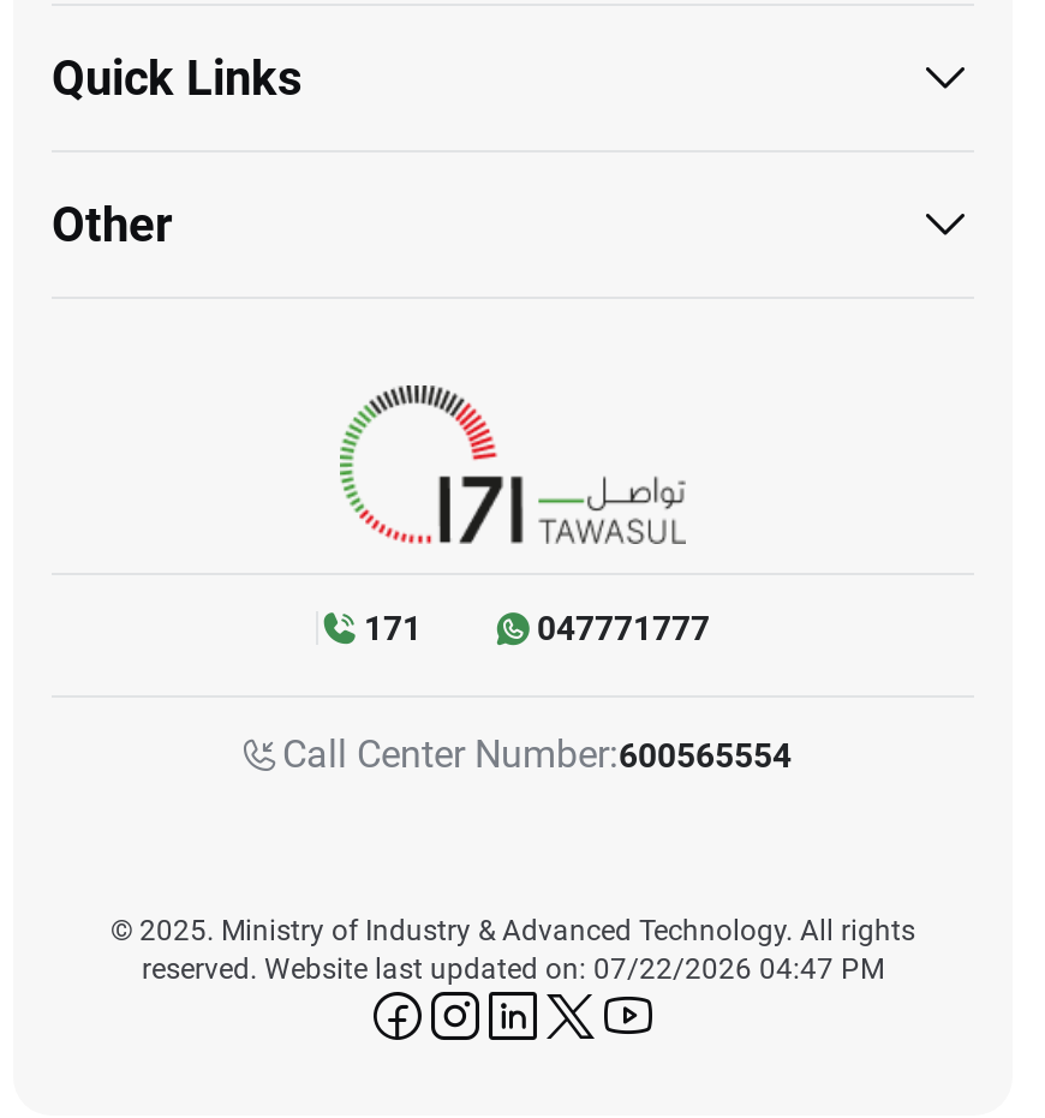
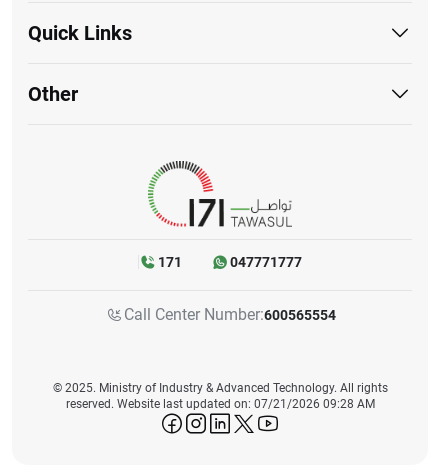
[142,952,884,985] reserved. Website last updated on: 07/22/2026 04:47 PM -> [65,397,374,411] reserved. Website last updated on: 07/21/2026 09:28 AM

